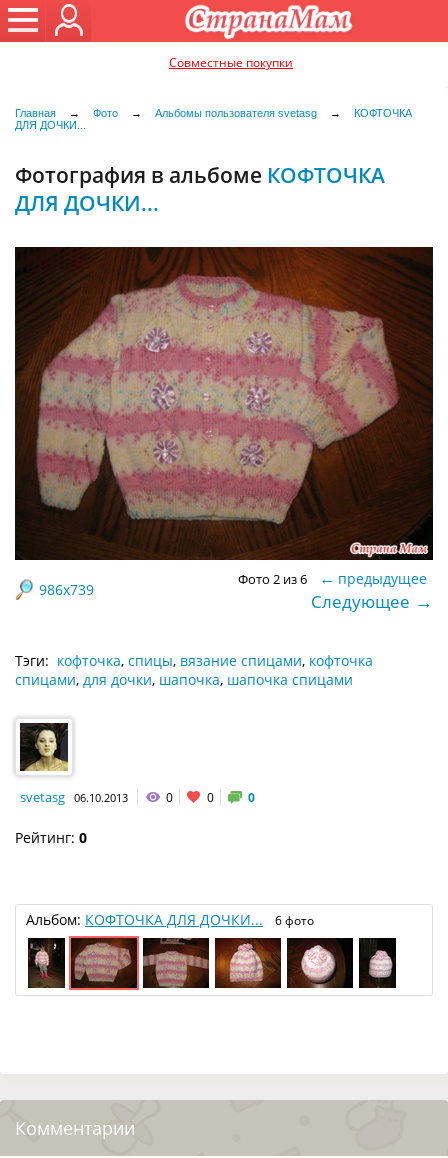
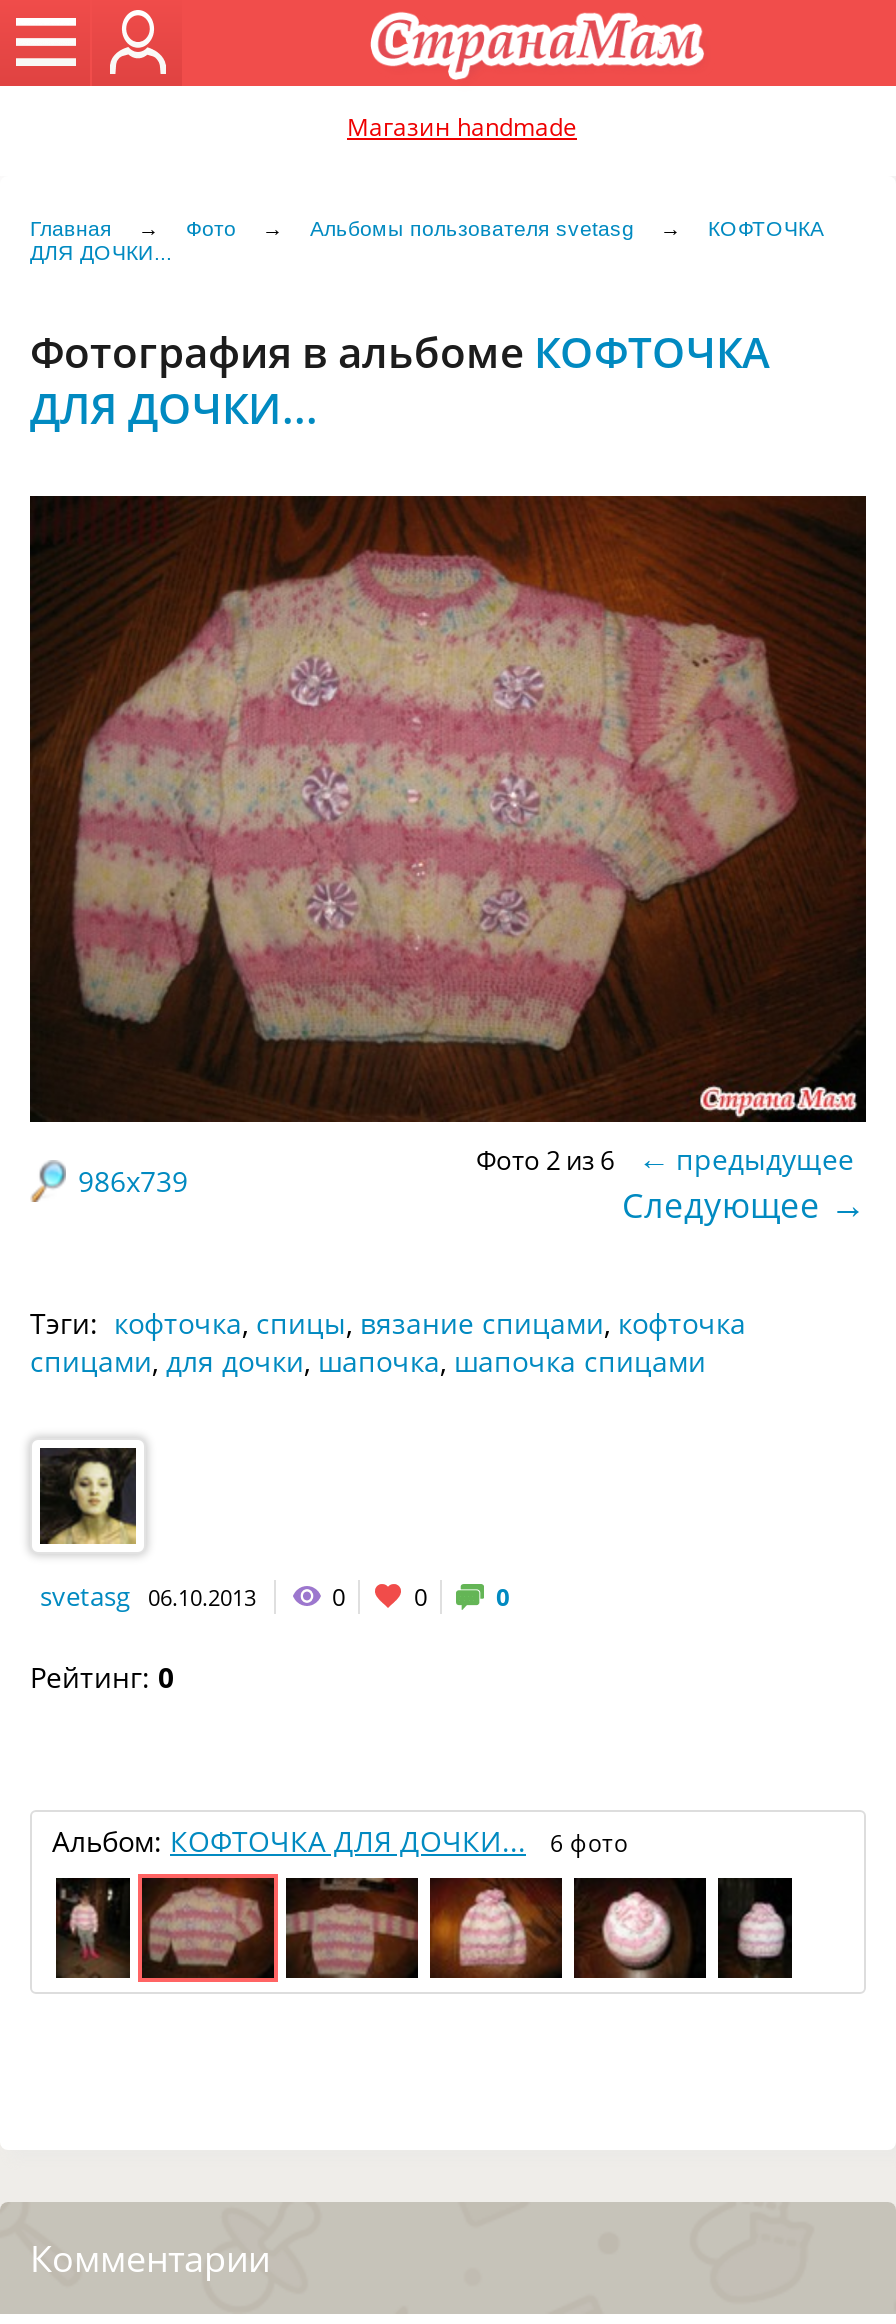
[169,54,293,71] Совместные покупки -> [347,110,577,144] Магазин handmade

